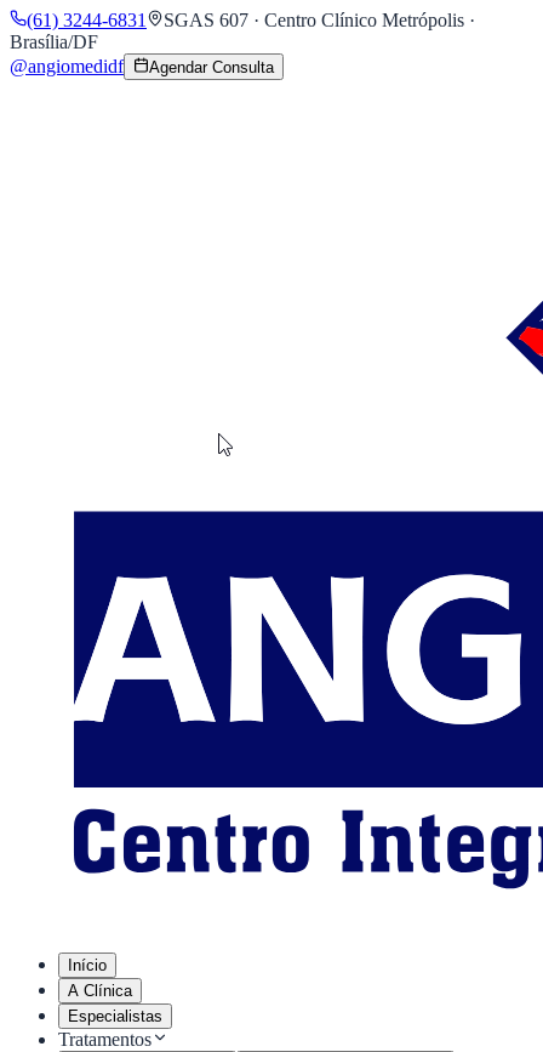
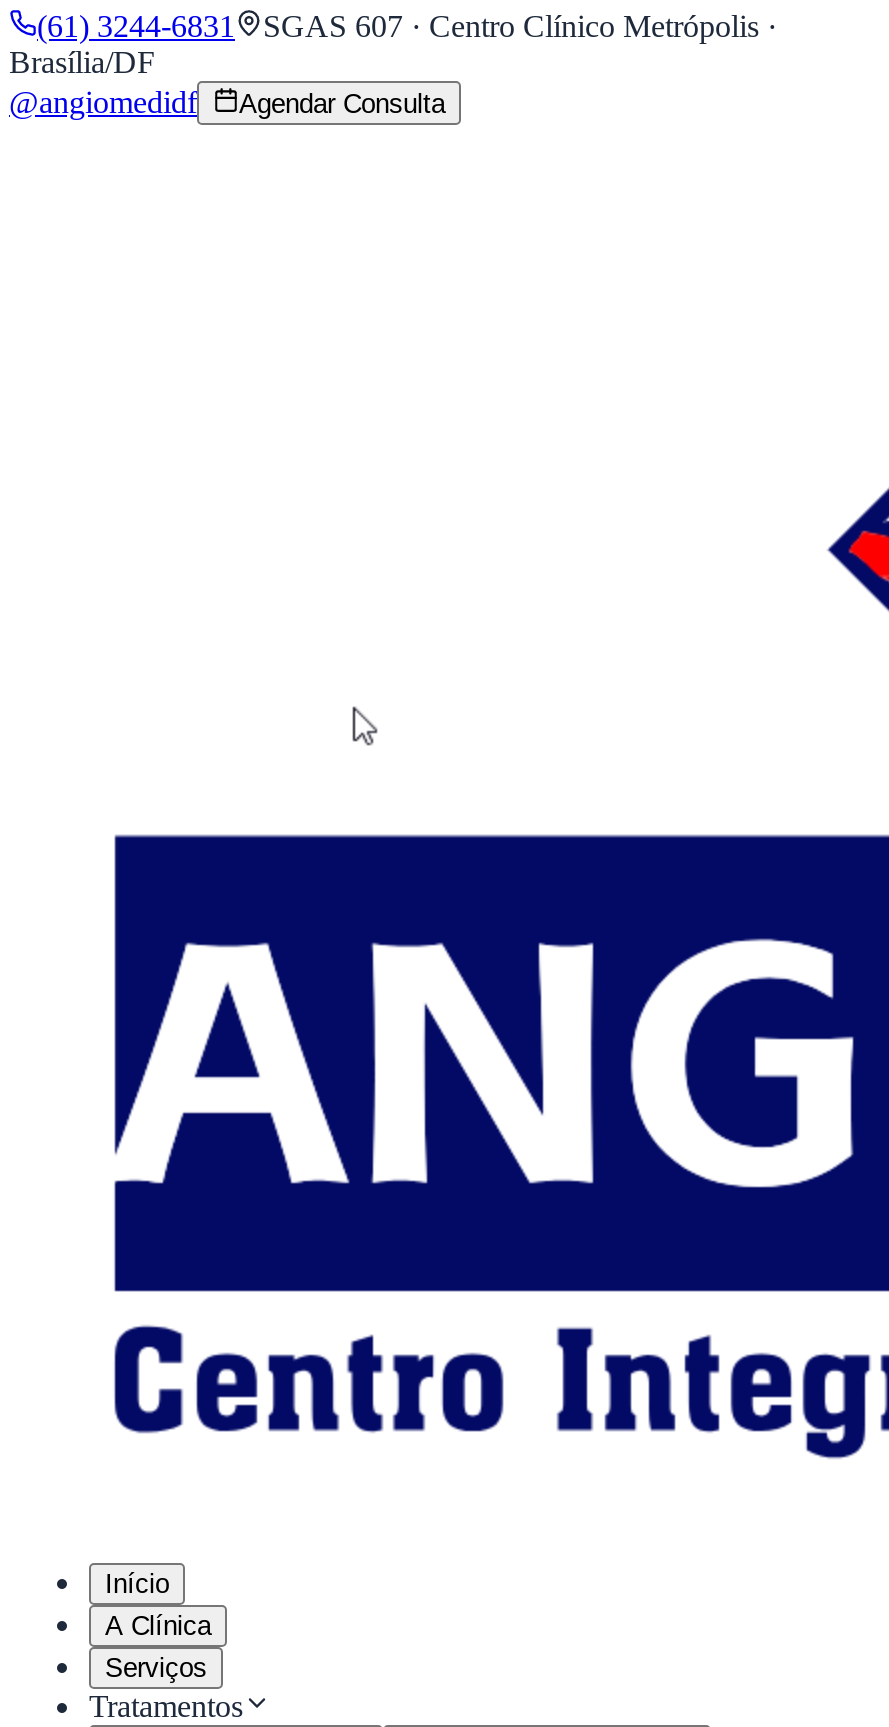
[68,1007,162,1025] Especialistas -> [105,1653,207,1683] Serviços

